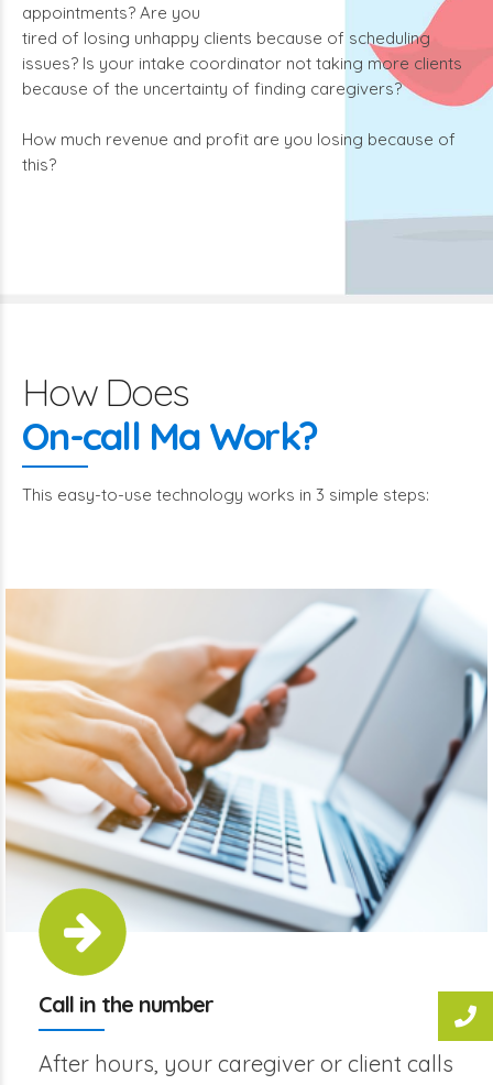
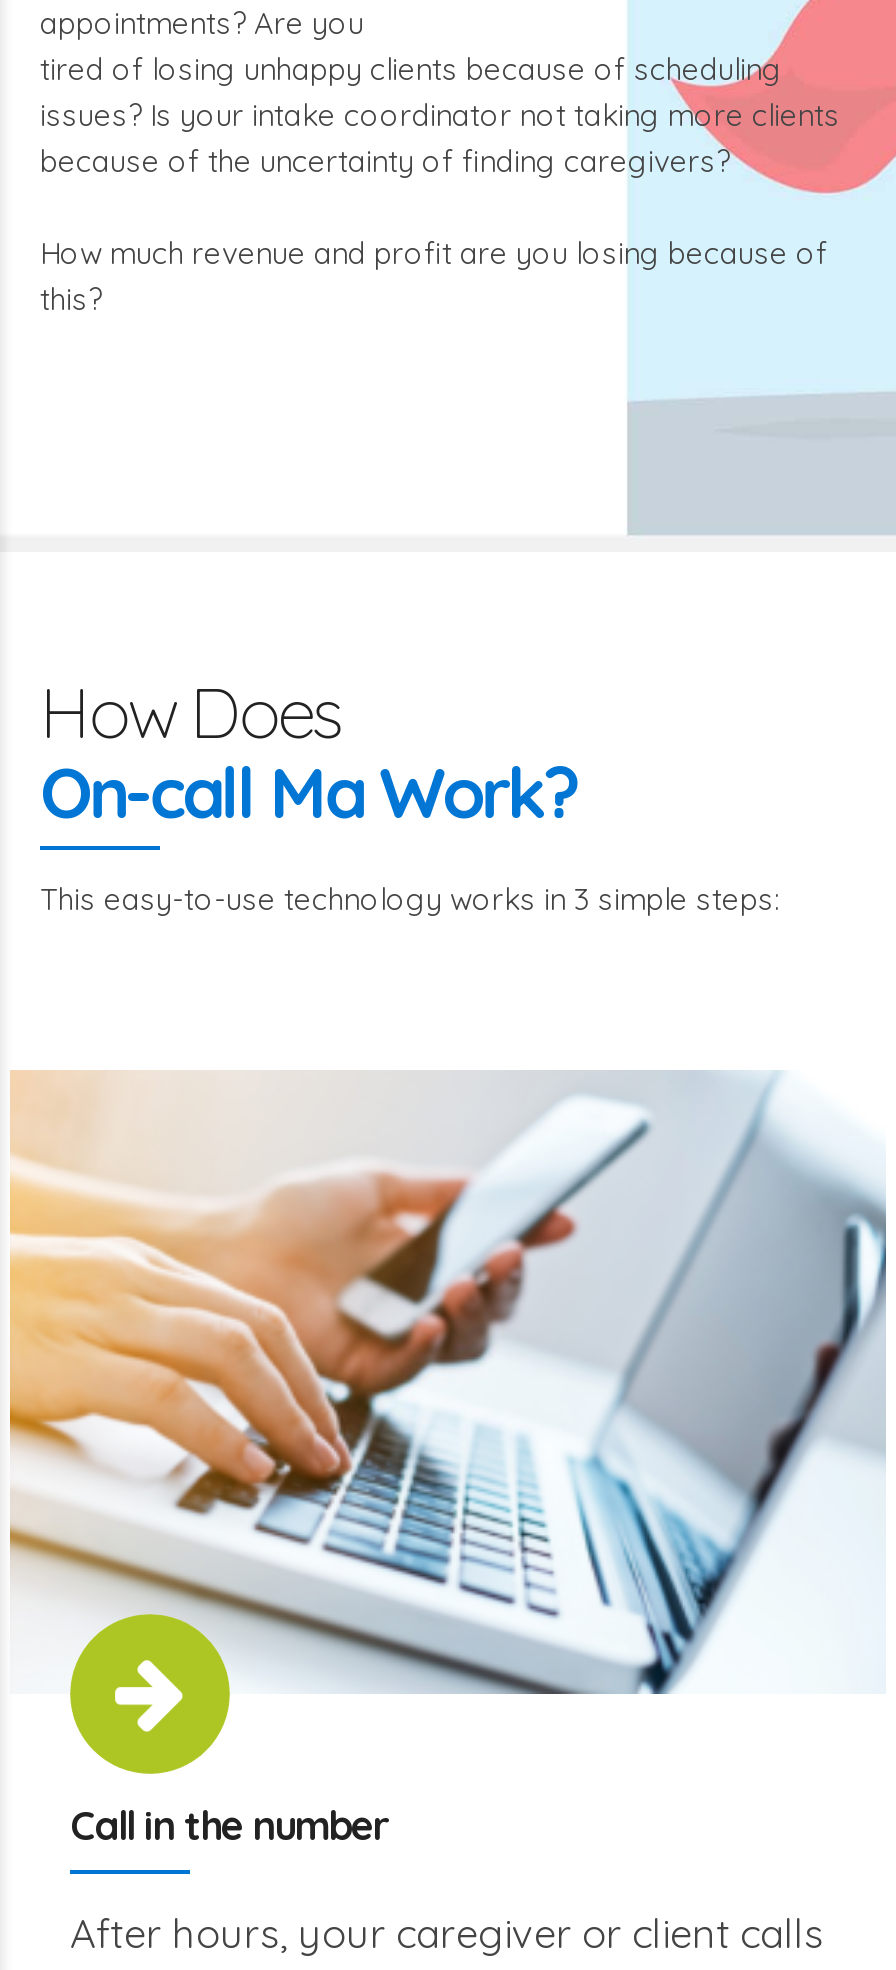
[437,990,490,1042] [image] -> none

